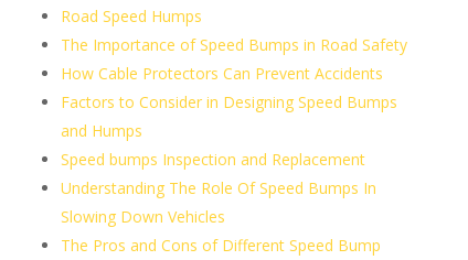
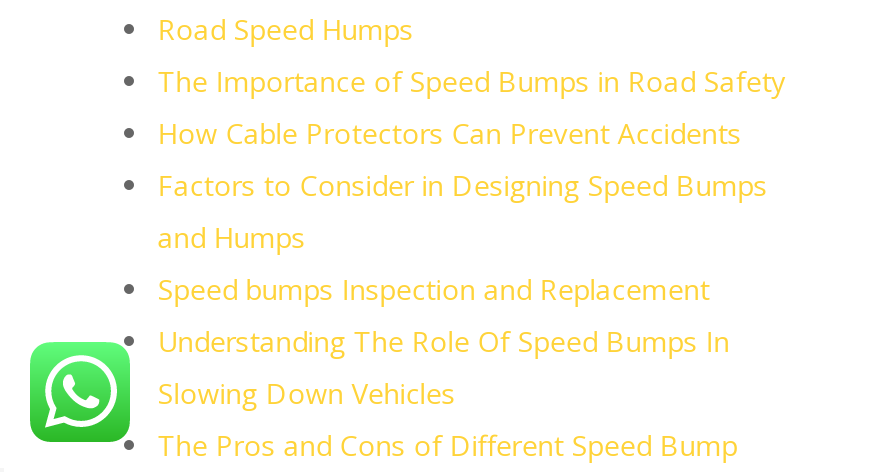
none -> [28,340,132,444] [image]

